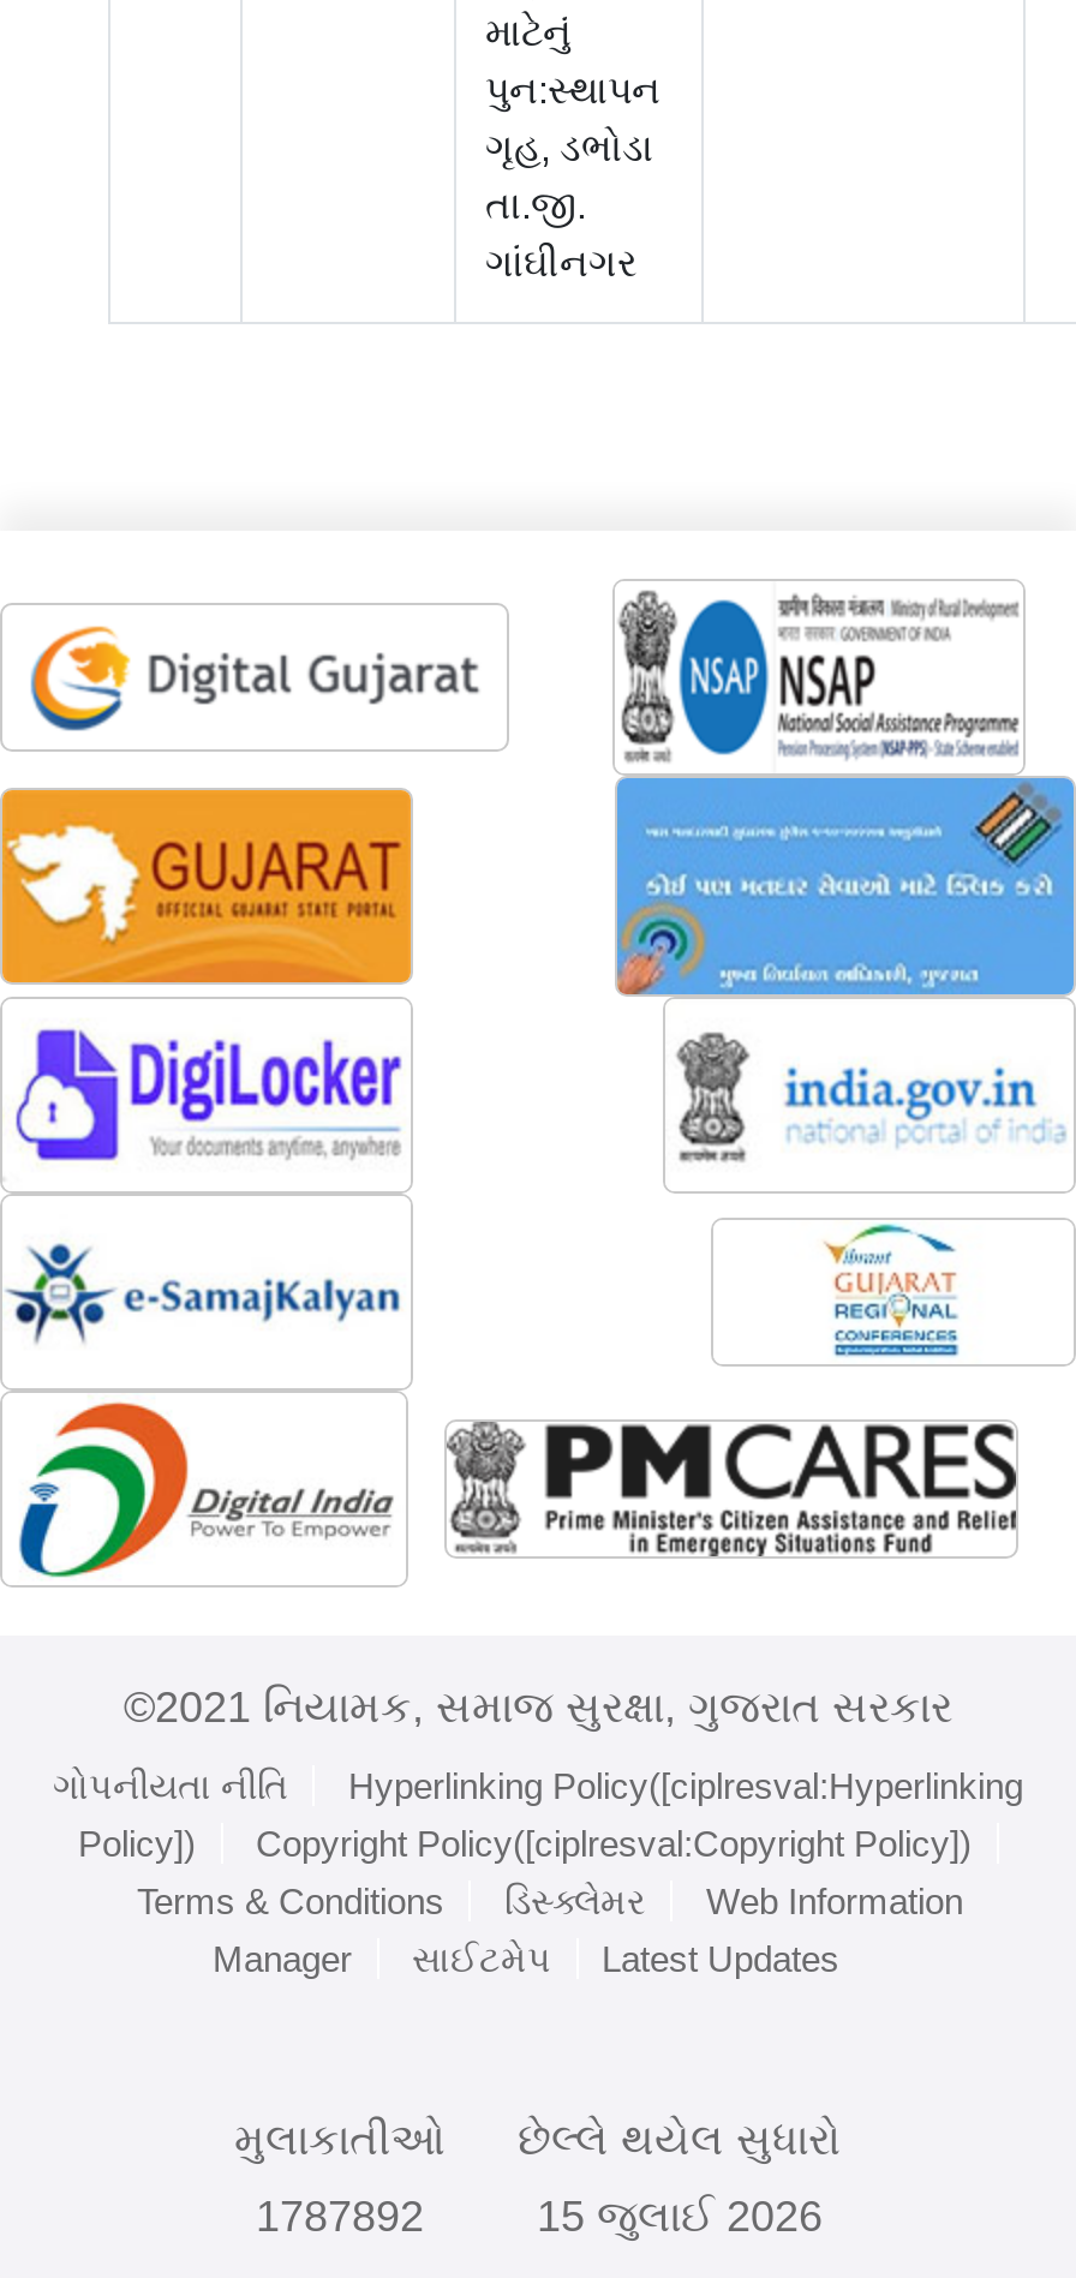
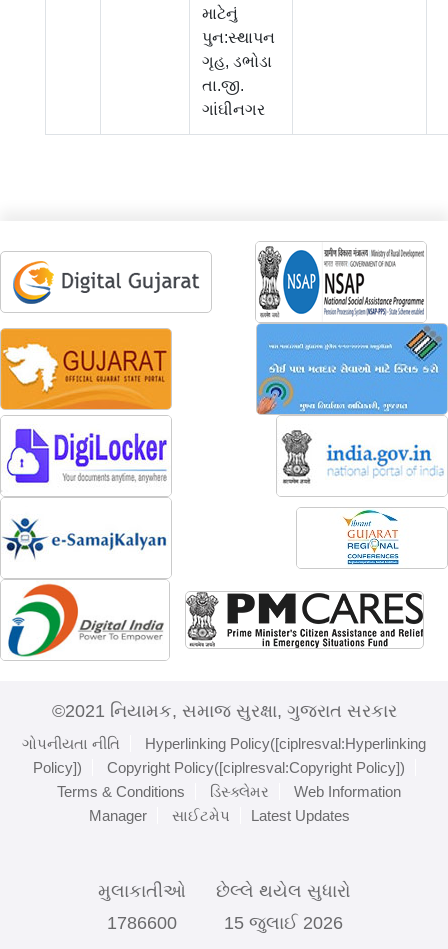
[256,2192,424,2240] 1787892 -> [106,913,176,933] 1786600

